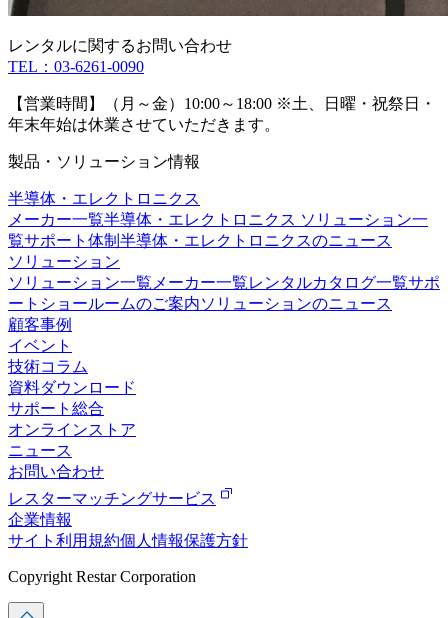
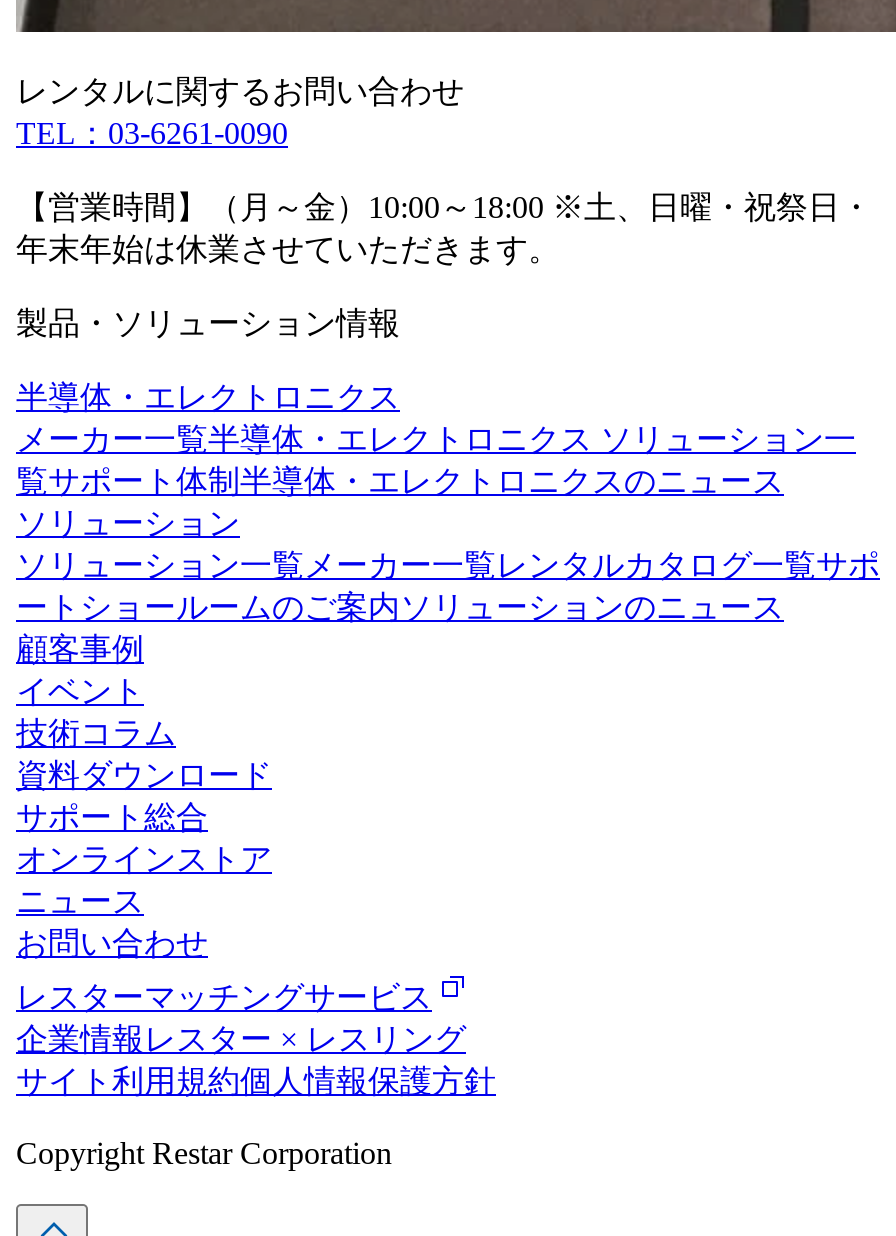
[8,511,72,528] 企業情報 -> [16,1023,466,1057] 企業情報レスター × レスリング

